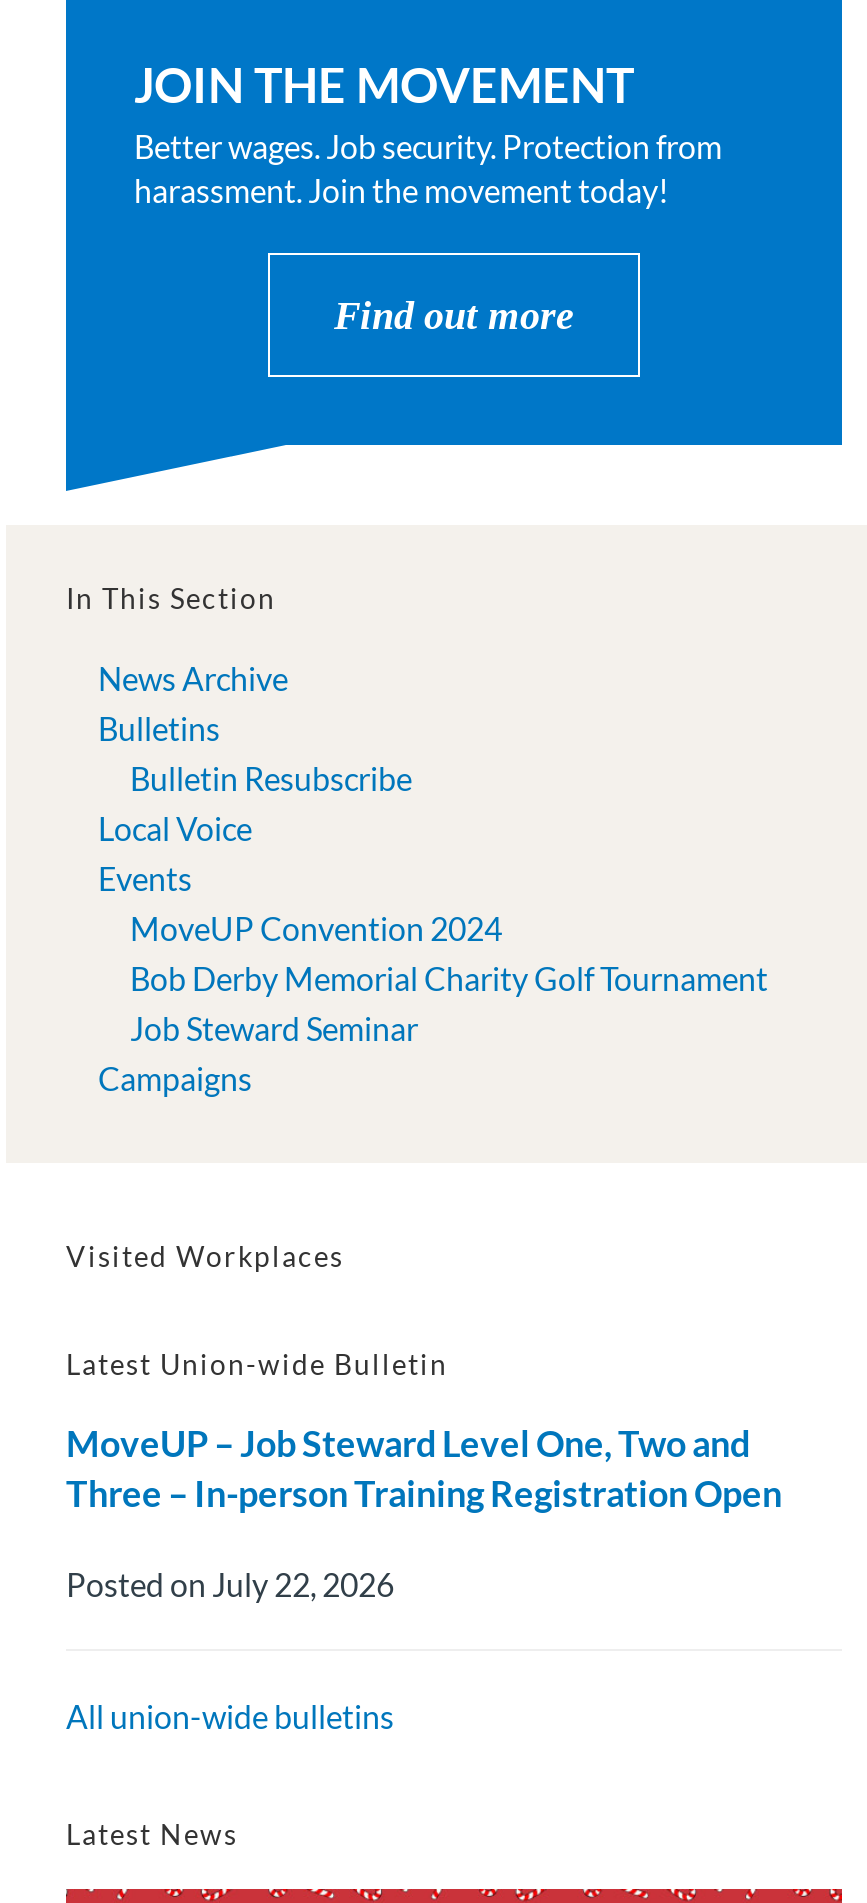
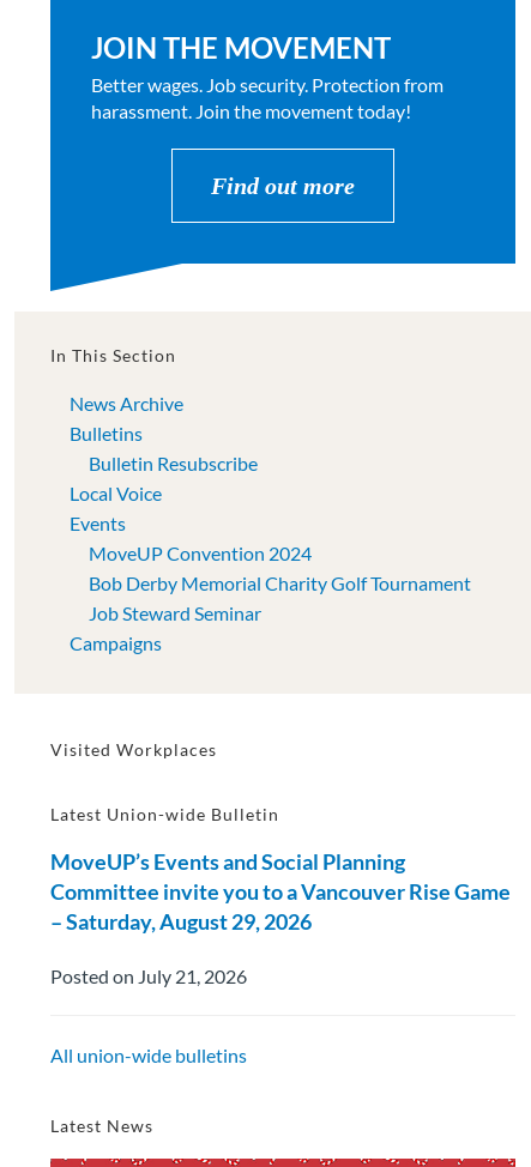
[66,1421,782,1515] MoveUP – Job Steward Level One, Two and | Three – In-person Training Registration Open -> [50,848,511,935] MoveUP’s Events and Social Planning | Committee invite you to a Vancouver Rise Game | – Saturday, August 29, 2026
[66,1565,394,1603] Posted on July 22, 2026 -> [50,965,247,987] Posted on July 21, 2026

